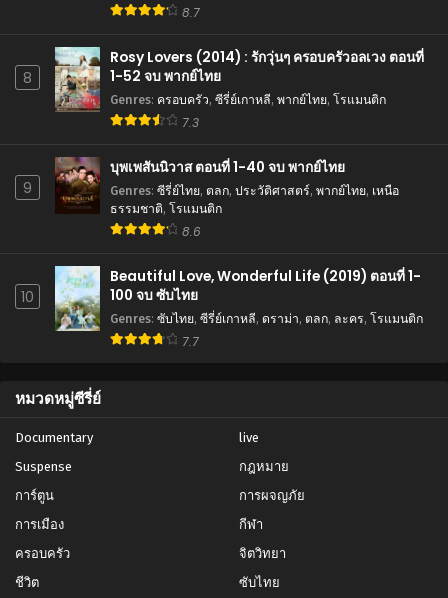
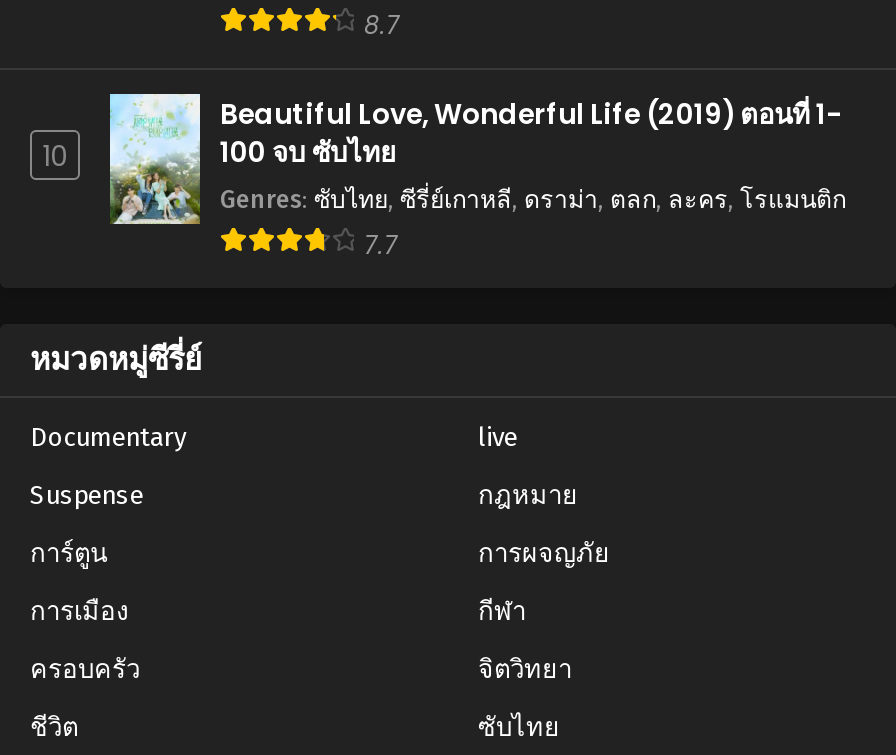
[23,47,424,198] [image] | Rosy Lovers (2014) : รักวุ่นๆ ครอบครัวอลเวง ตอนที่ | 1-52 จบ พากย์ไทย | Genres:ครอบครัว,ซีรี่ย์เกาหลี,พากย์ไทย,โรแมนติก | 7.3 | 9 -> none
[23,68,32,88] 8 -> none
[55,156,399,240] [image] | บุพเพสันนิวาส ตอนที่ 1-40 จบ พากย์ไทย | Genres:ซีรี่ย์ไทย,ตลก,ประวัติศาสตร์,พากย์ไทย,เหนือ | ธรรมชาติ,โรแมนติก | 8.6 -> none

